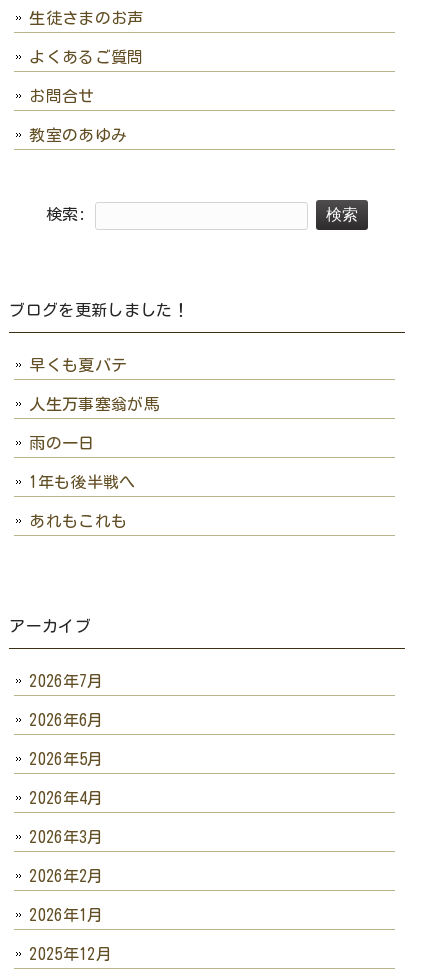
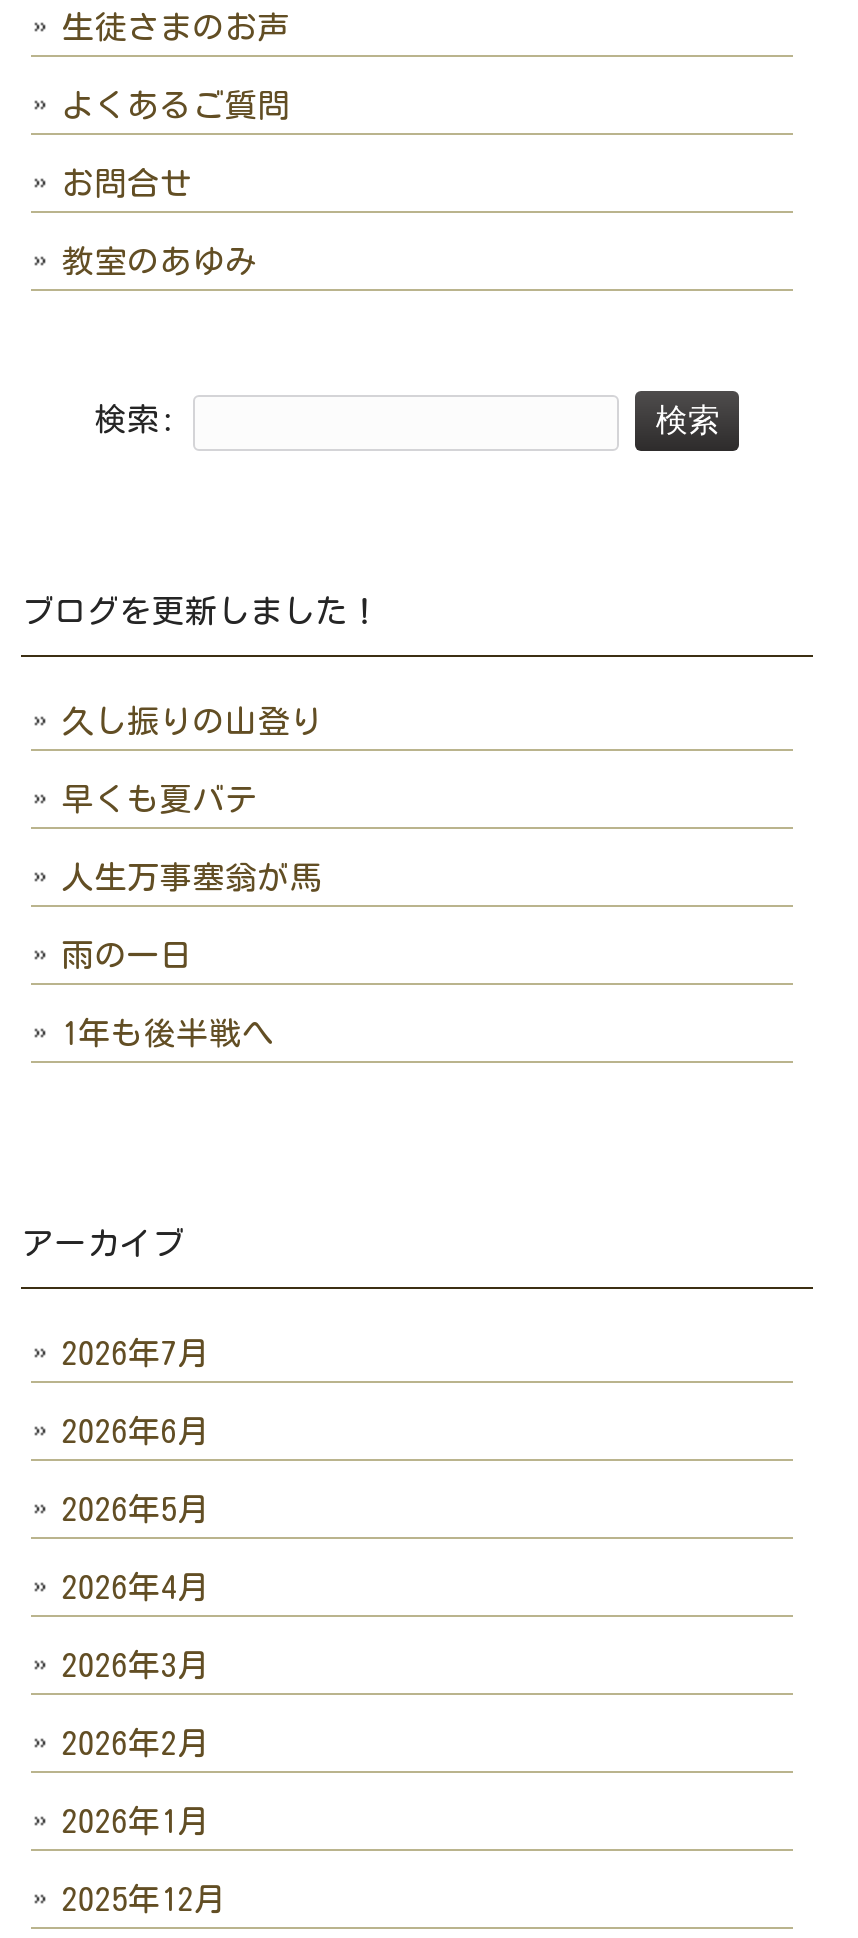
none -> [62,705,323,737] 久し振りの山登り
moved [29,357,160,490] -> [62,783,323,1049]: 早くも夏バテ | 人生万事塞翁が馬 | 雨の一日 | 1年も後半戦へ
[29,513,127,529] あれもこれも -> none

